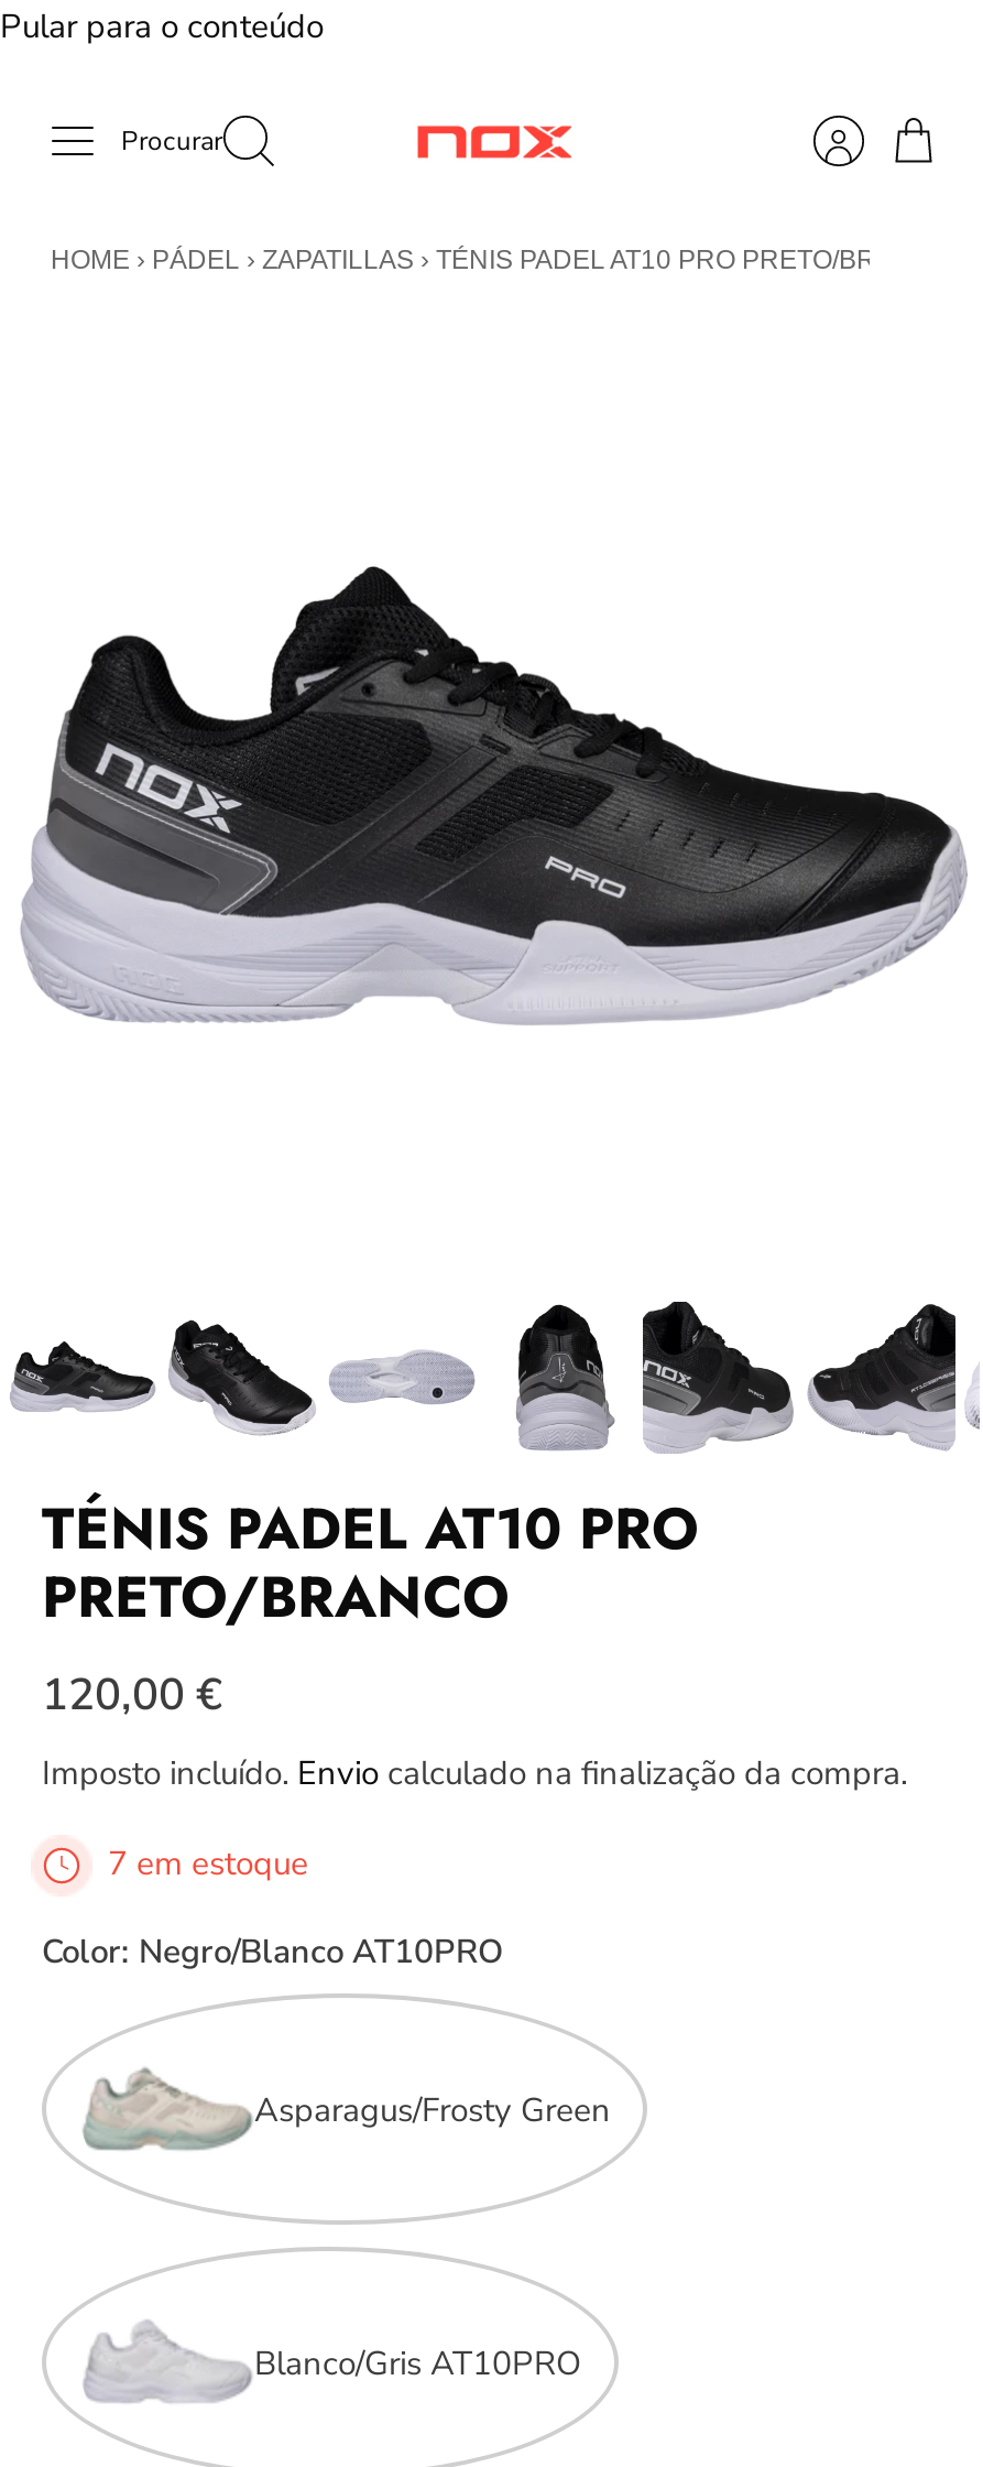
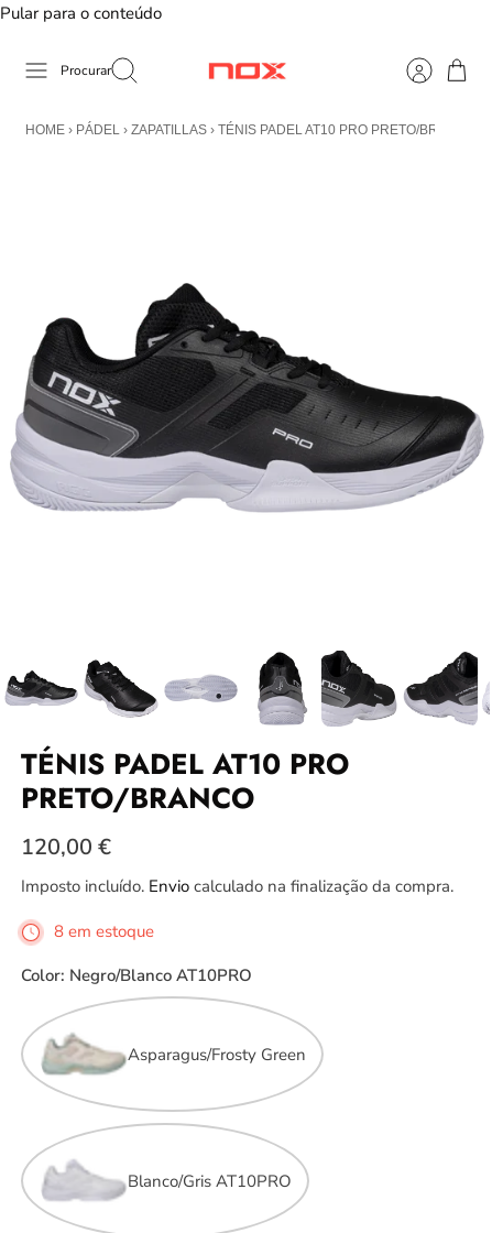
[108,1842,308,1886] 7 em estoque -> [54,921,154,943] 8 em estoque

